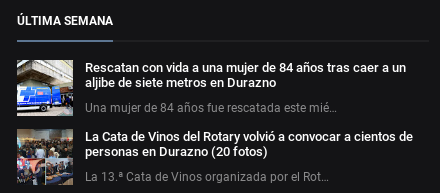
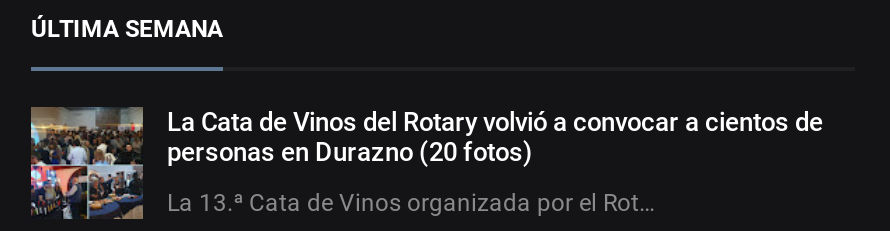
[16,59,406,117] [image] | Rescatan con vida a una mujer de 84 años tras caer a un | aljibe de siete metros en Durazno | Una mujer de 84 años fue rescatada este mié… -> none

